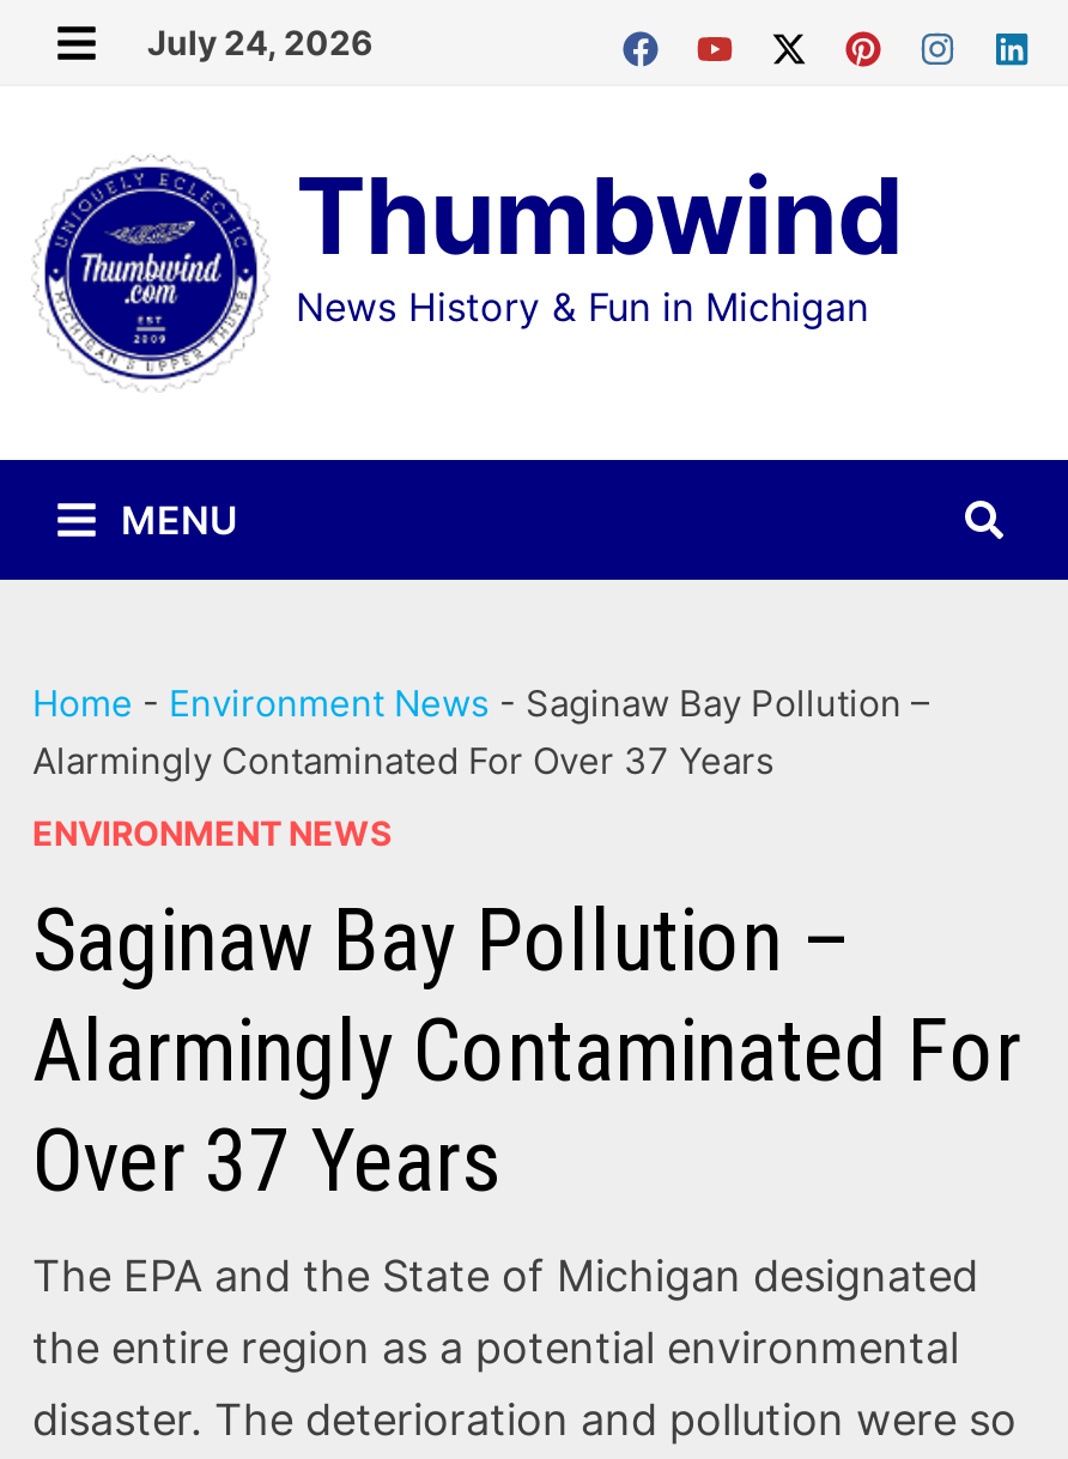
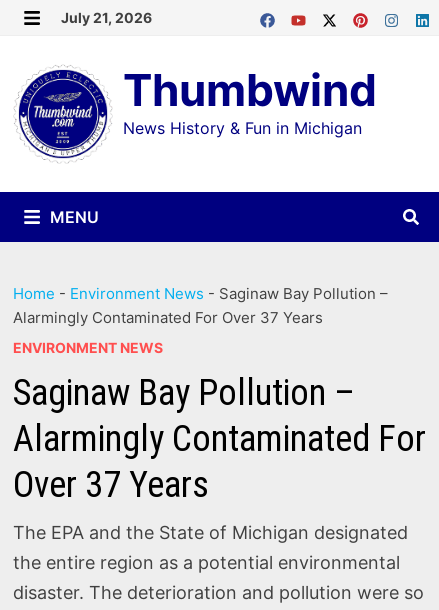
[147,22,372,62] July 24, 2026 -> [61,9,152,26] July 21, 2026

